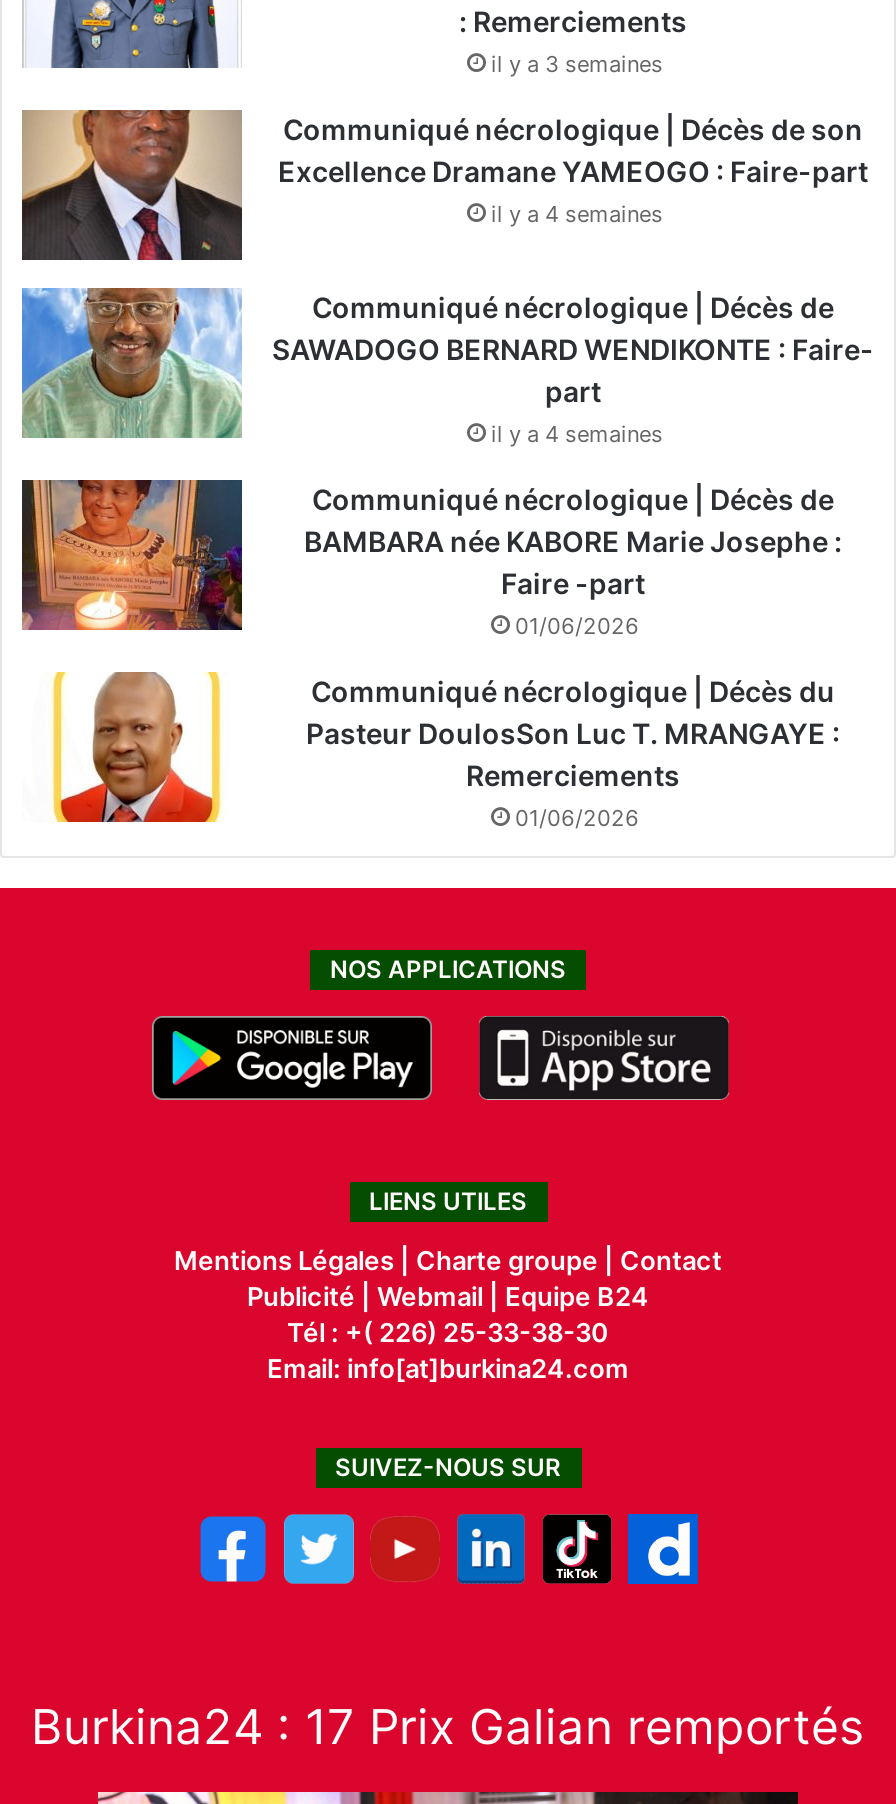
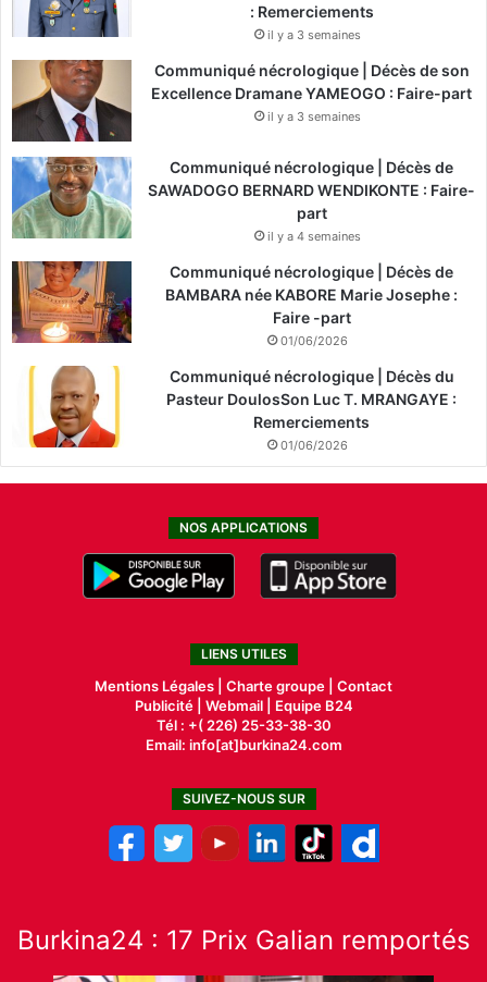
[491,201,663,229] il y a 4 semaines -> [267,109,360,125] il y a 3 semaines

